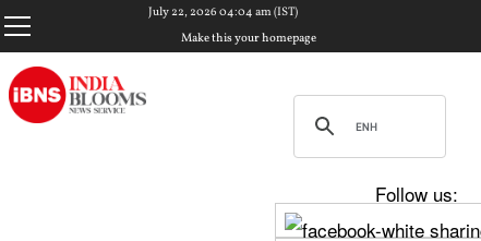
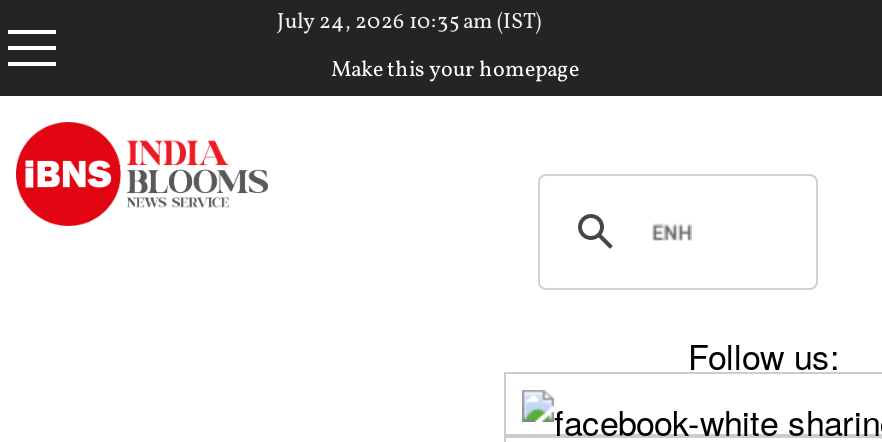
[148,4,298,21] July 22, 2026 04:04 am (IST) -> [277,8,541,38] July 24, 2026 10:35 am (IST)

